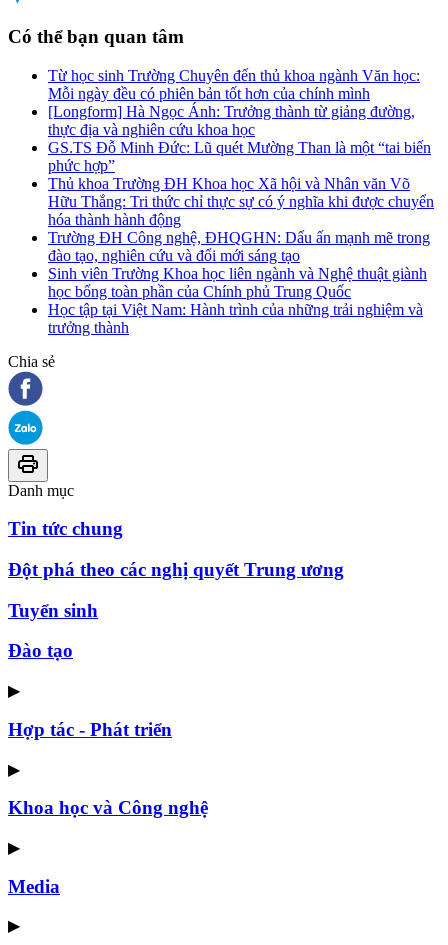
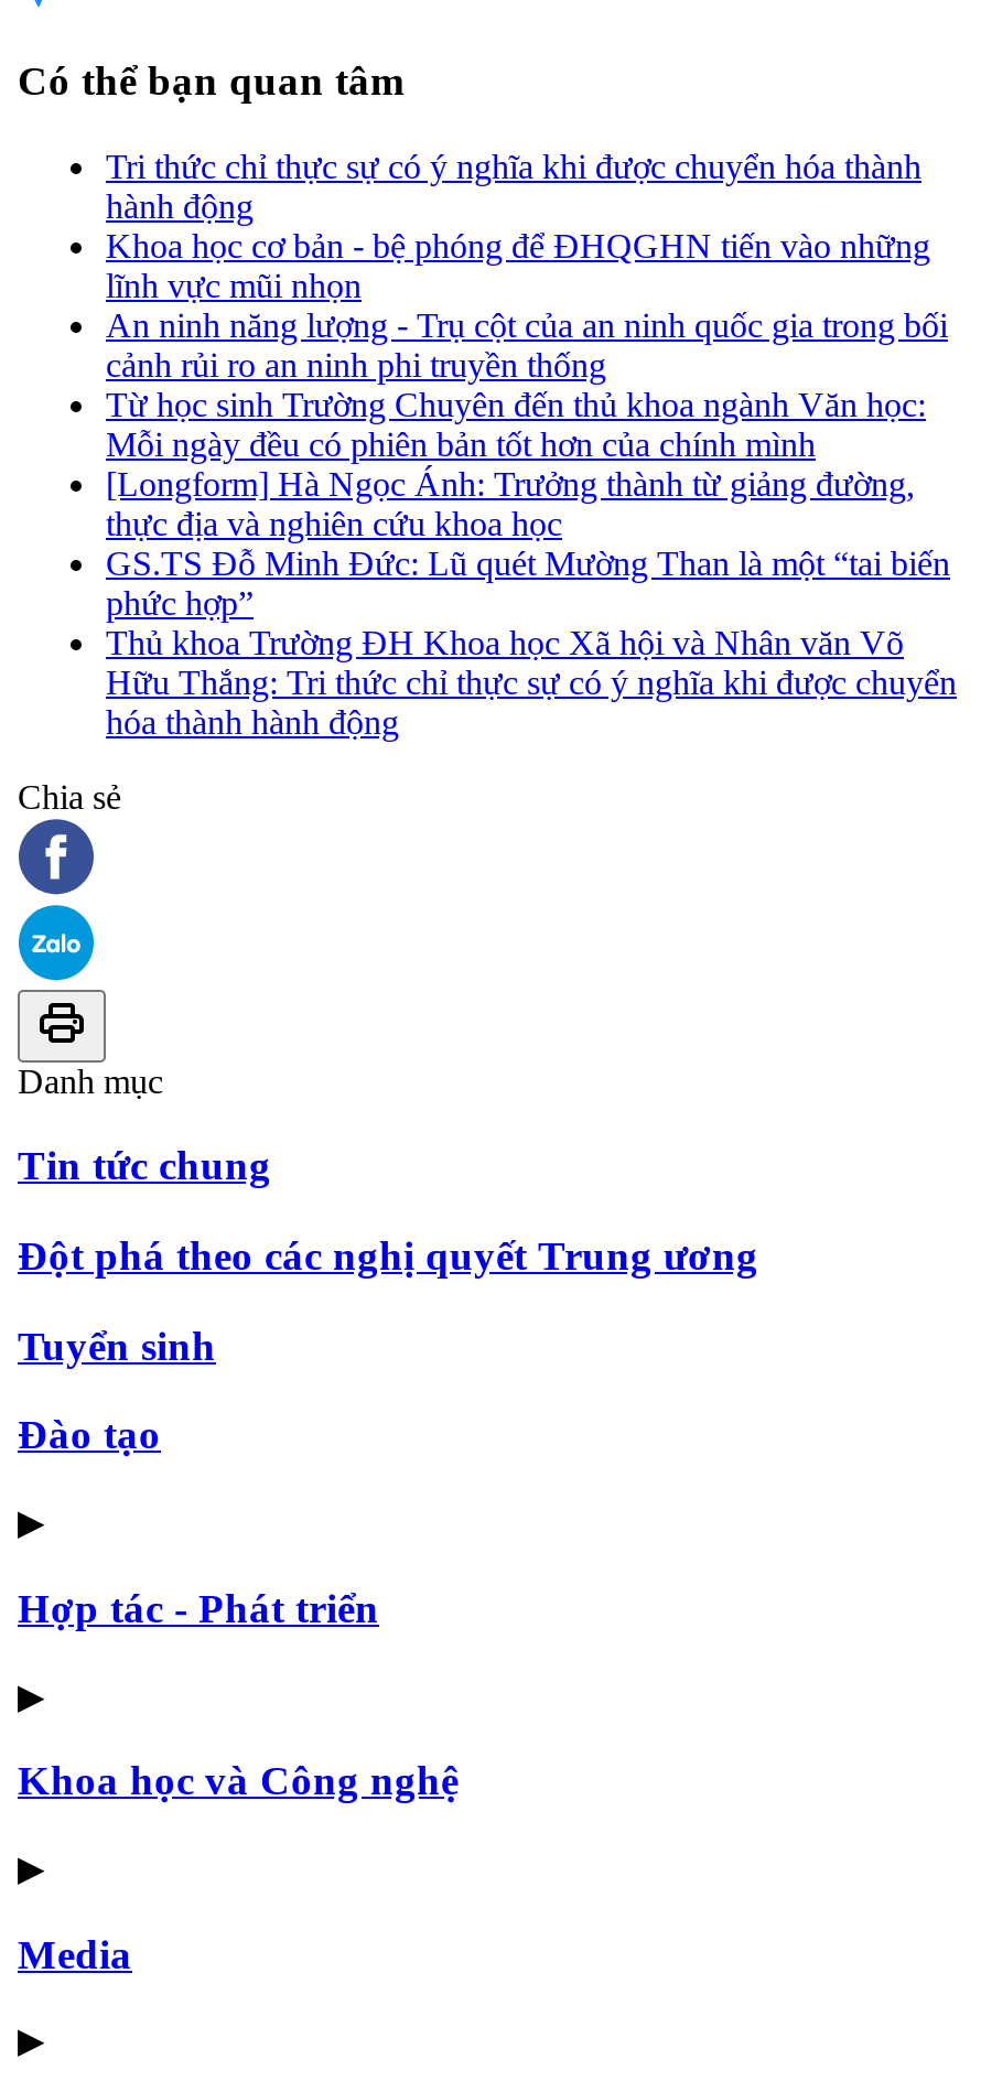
none -> [106,147,948,382] Tri thức chỉ thực sự có ý nghĩa khi được chuyển hóa thành | hành động | Khoa học cơ bản - bệ phóng để ĐHQGHN tiến vào những | lĩnh vực mũi nhọn | An ninh năng lượng - Trụ cột của an ninh quốc gia trong bối | cảnh rủi ro an ninh phi truyền thống
moved [48,66,434,227] -> [106,385,957,740]: Từ học sinh Trường Chuyên đến thủ khoa ngành Văn học: | Mỗi ngày đều có phiên bản tốt hơn của chính mình | [Longform] Hà Ngọc Ánh: Trưởng thành từ giảng đường, | ... | Hữu Thắng: Tri thức chỉ thực sự có ý nghĩa khi được chuyển | hóa thành hành động
[48,228,430,335] Trường ĐH Công nghệ, ĐHQGHN: Dấu ấn mạnh mẽ trong | đào tạo, nghiên cứu và đổi mới sáng tạo | Sinh viên Trường Khoa học liên ngành và Nghệ thuật giành | học bổng toàn phần của Chính phủ Trung Quốc | Học tập tại Việt Nam: Hành trình của những trải nghiệm và | trưởng thành -> none

